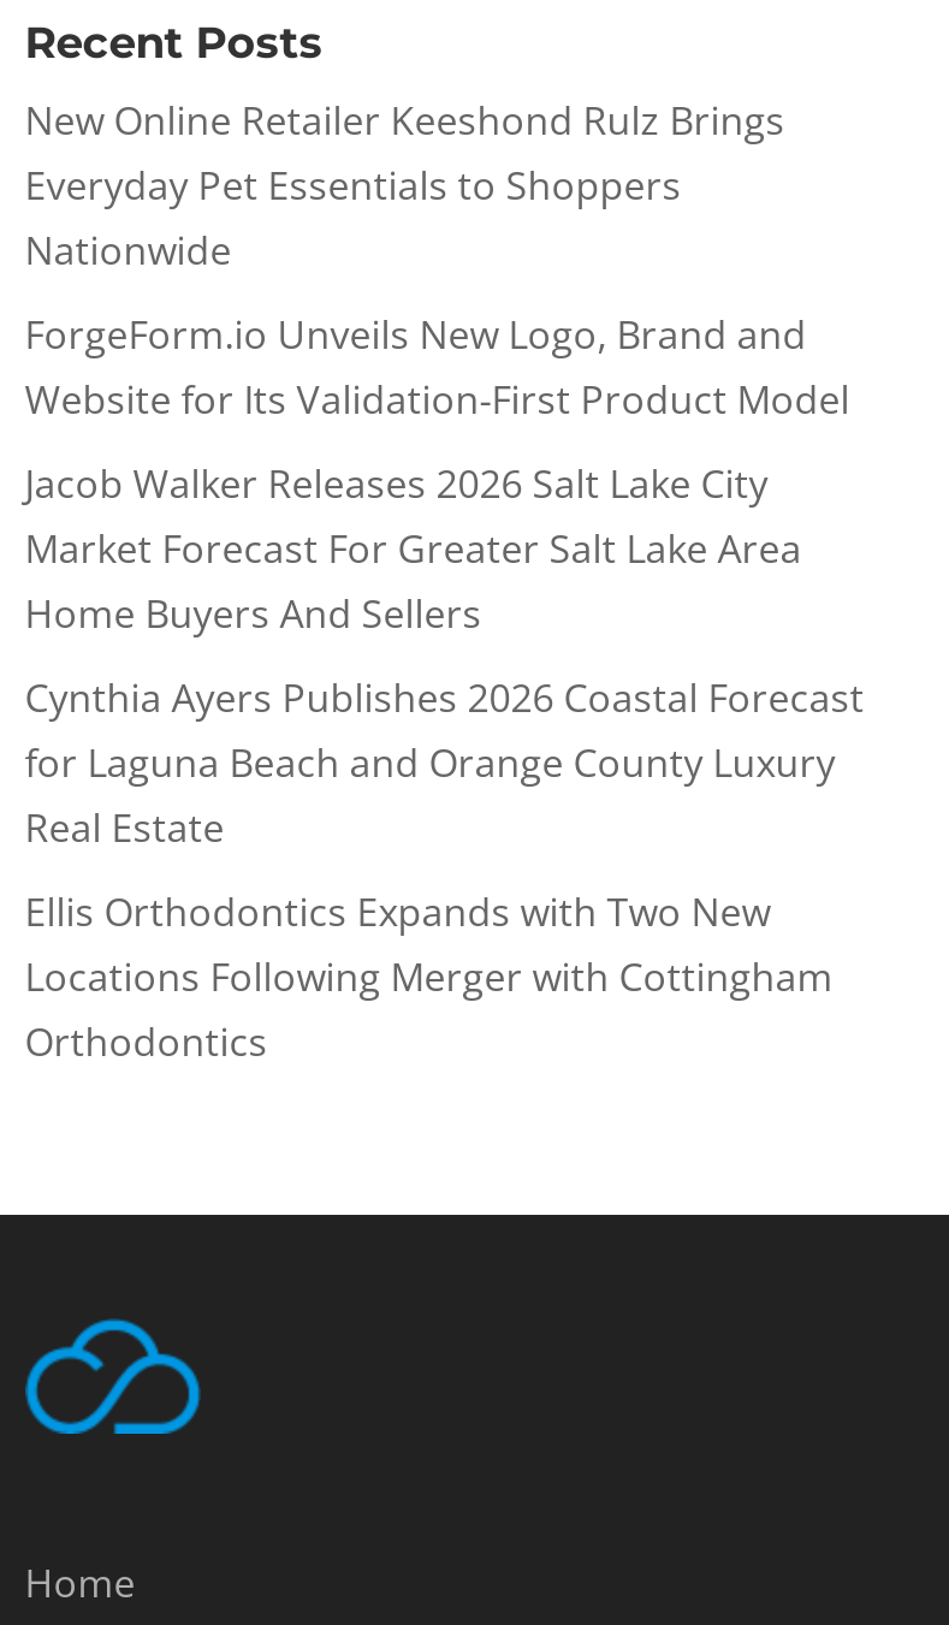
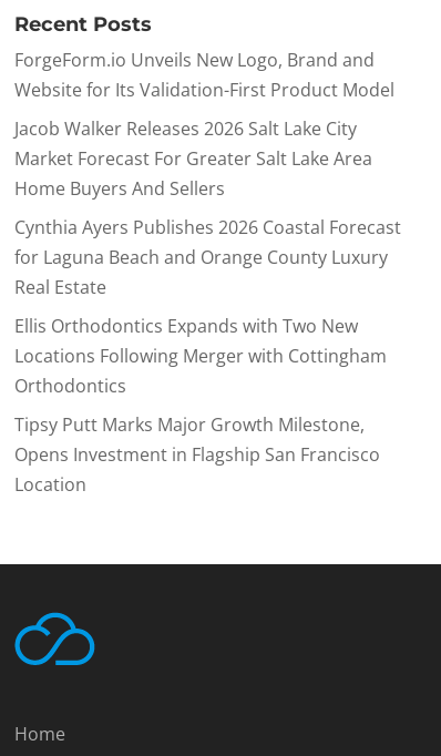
[25,94,785,277] New Online Retailer Keeshond Rulz Brings | Everyday Pet Essentials to Shoppers | Nationwide -> none
moved [25,308,864,1068] -> [14,48,401,398]: ForgeForm.io Unveils New Logo, Brand and | Website for Its Validation-First Product Model | Jacob Walker Releases 2026 Salt Lake City | ... | Locations Following Merger with Cottingham | Orthodontics
none -> [14,412,380,497] Tipsy Putt Marks Major Growth Milestone, | Opens Investment in Flagship San Francisco | Location

